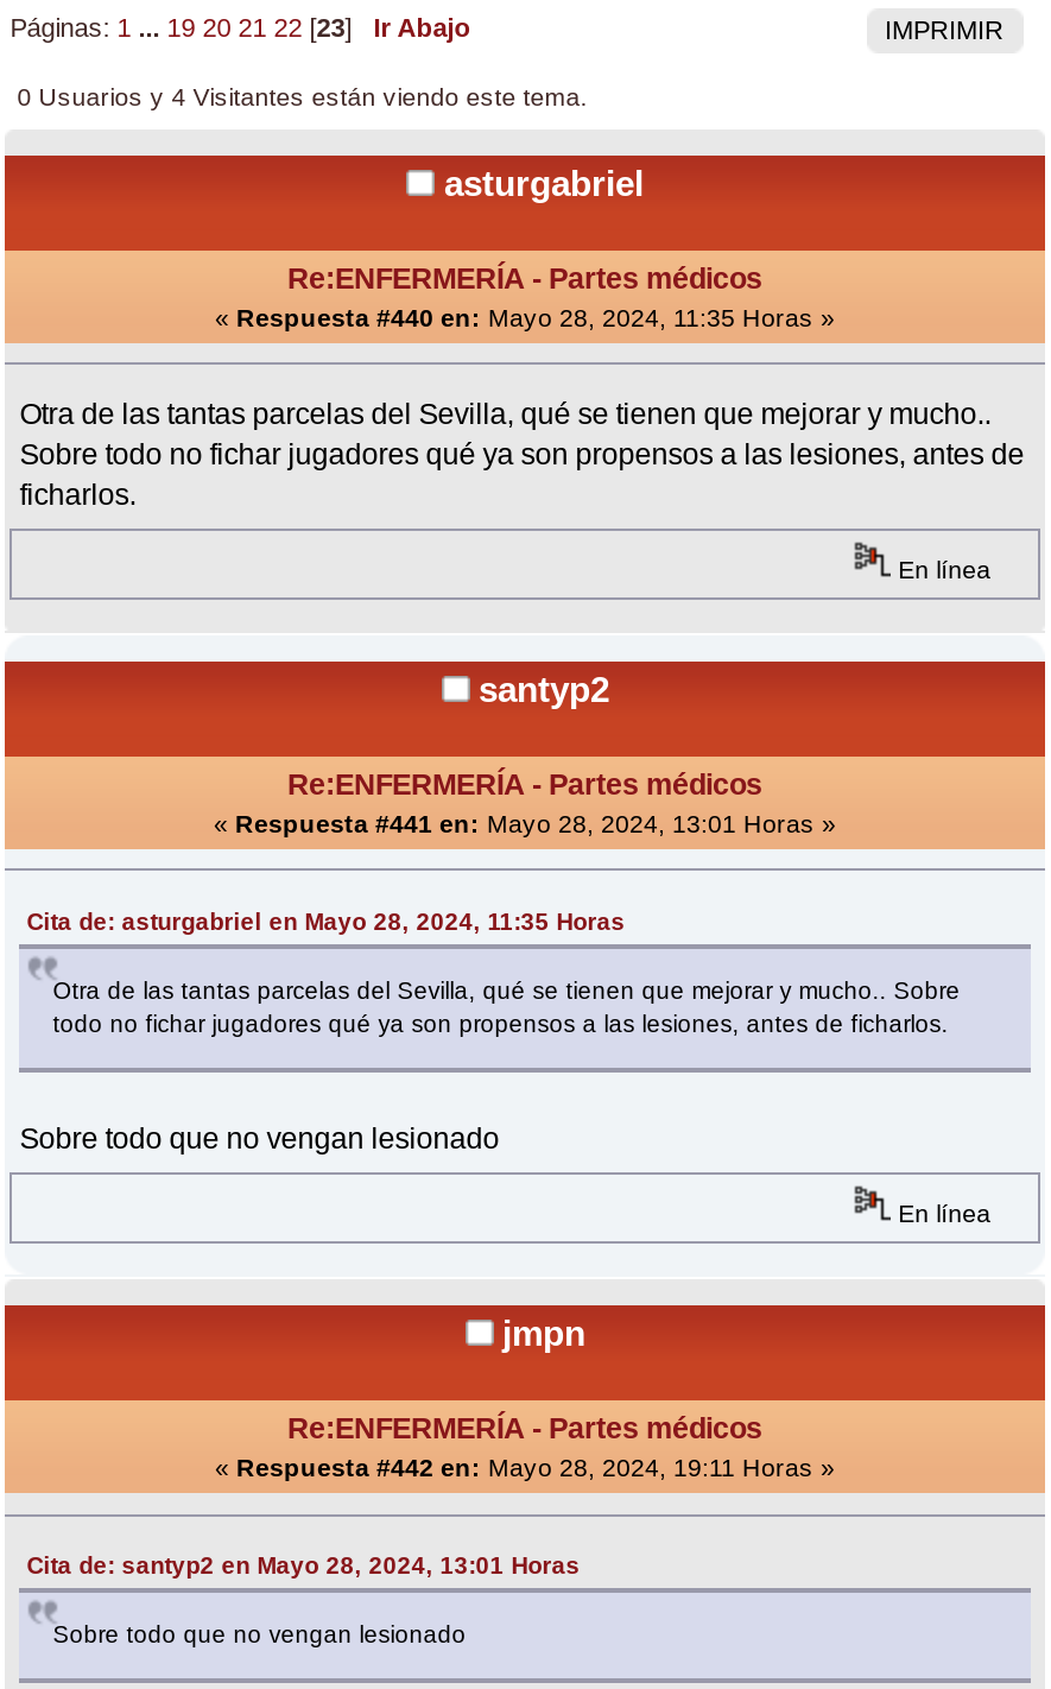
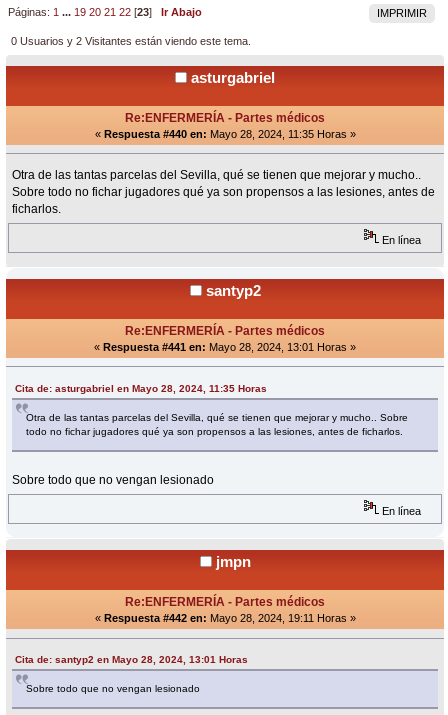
[17,83,587,111] 0 Usuarios y 4 Visitantes están viendo este tema. -> [11,35,251,47] 0 Usuarios y 2 Visitantes están viendo este tema.

